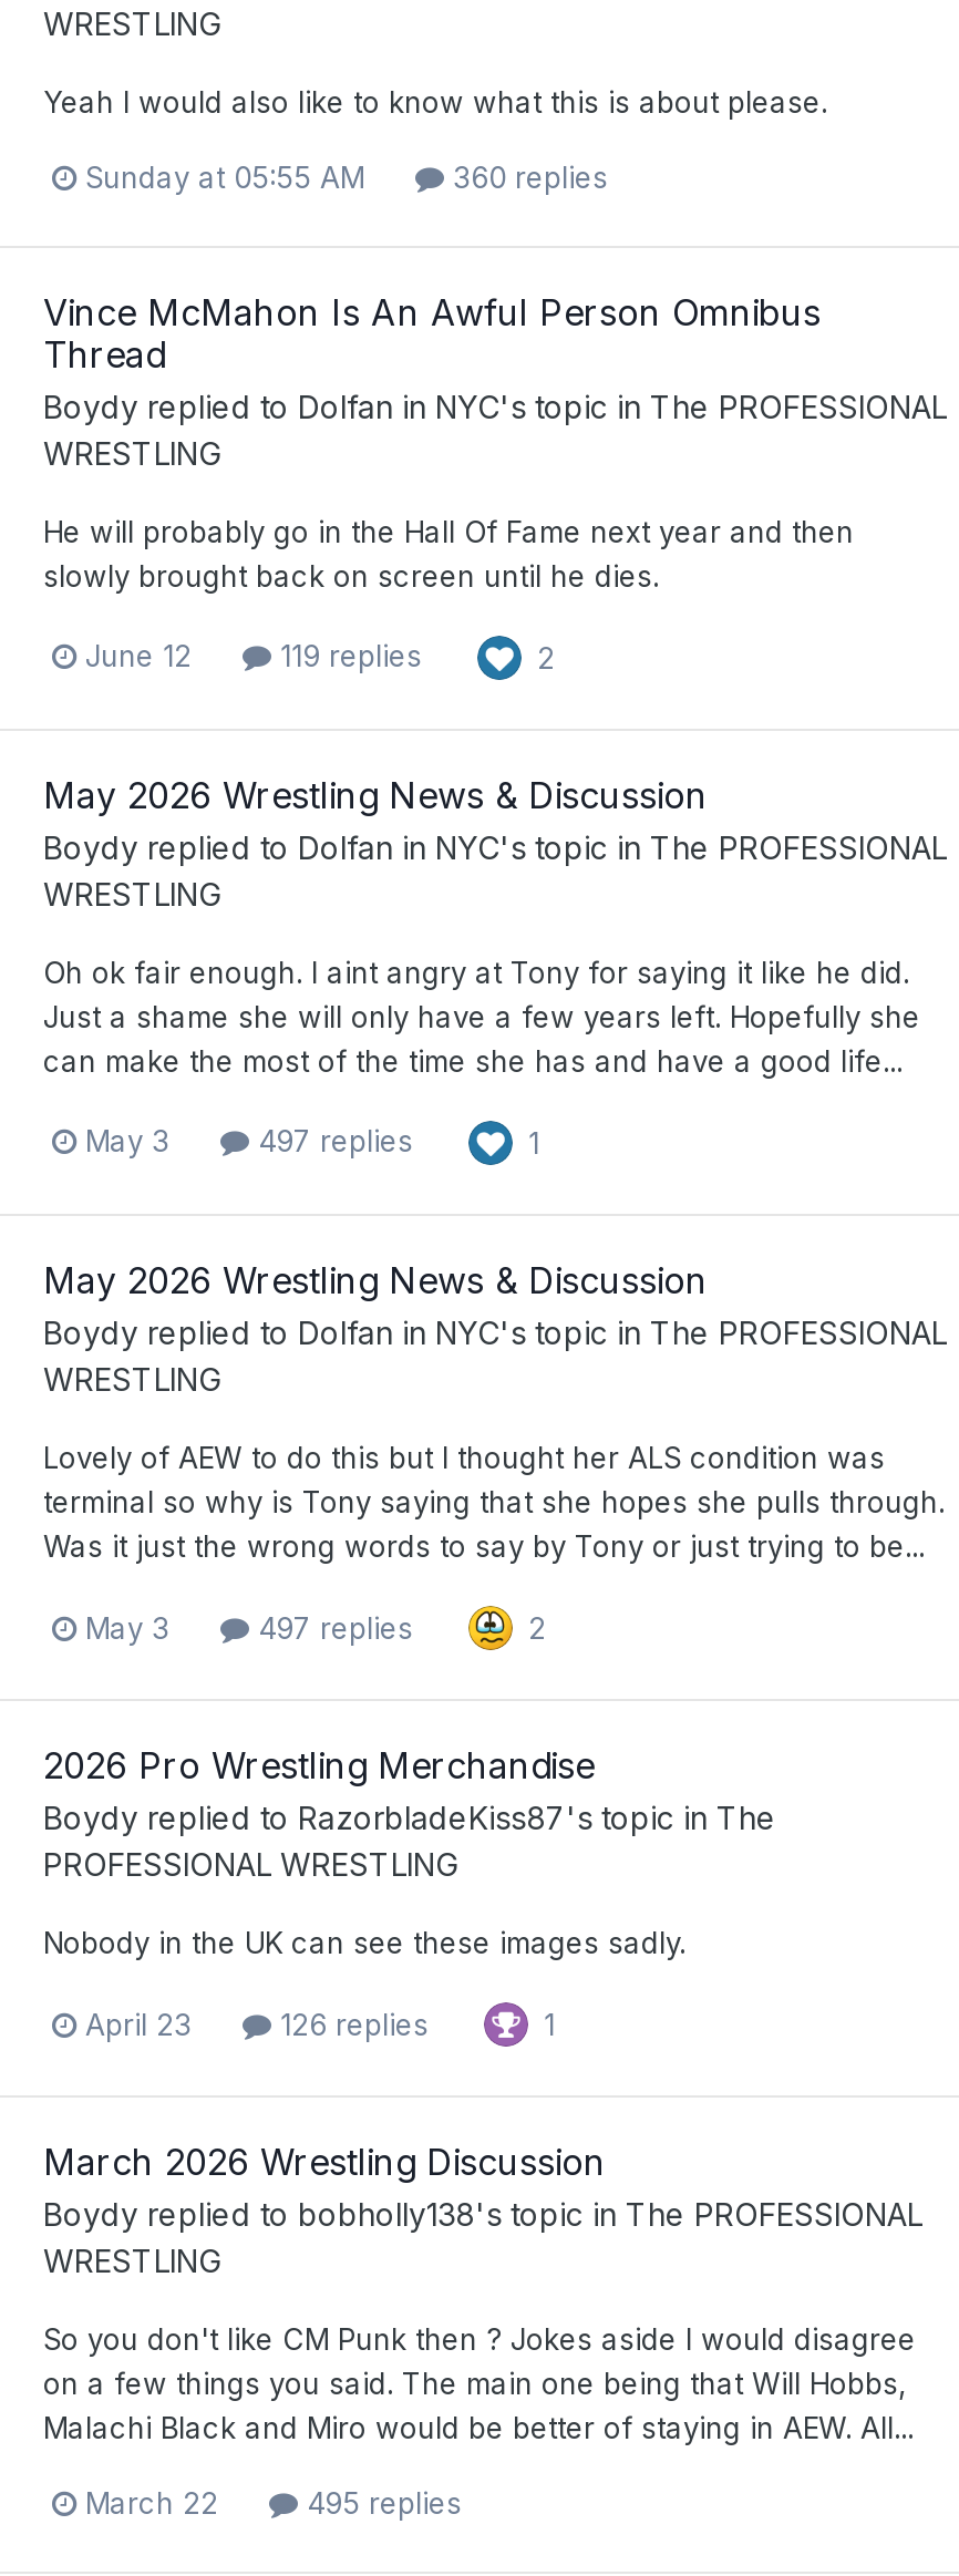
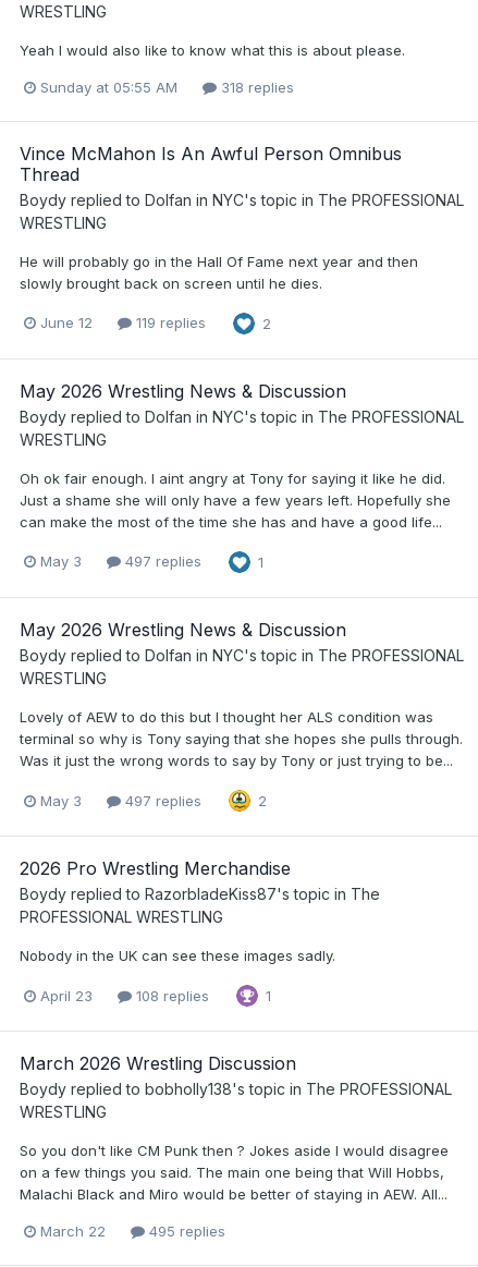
[444,161,608,196] 360 replies -> [217,79,294,96] 318 replies
[271,2006,429,2042] 126 replies -> [132,987,209,1004] 108 replies

